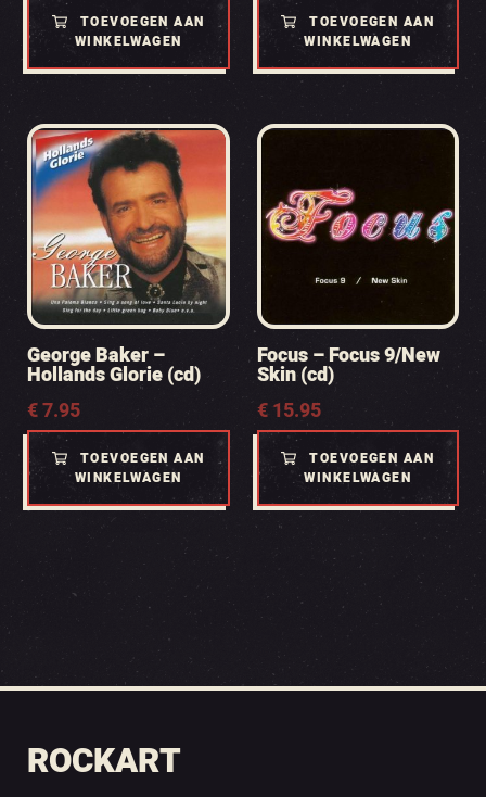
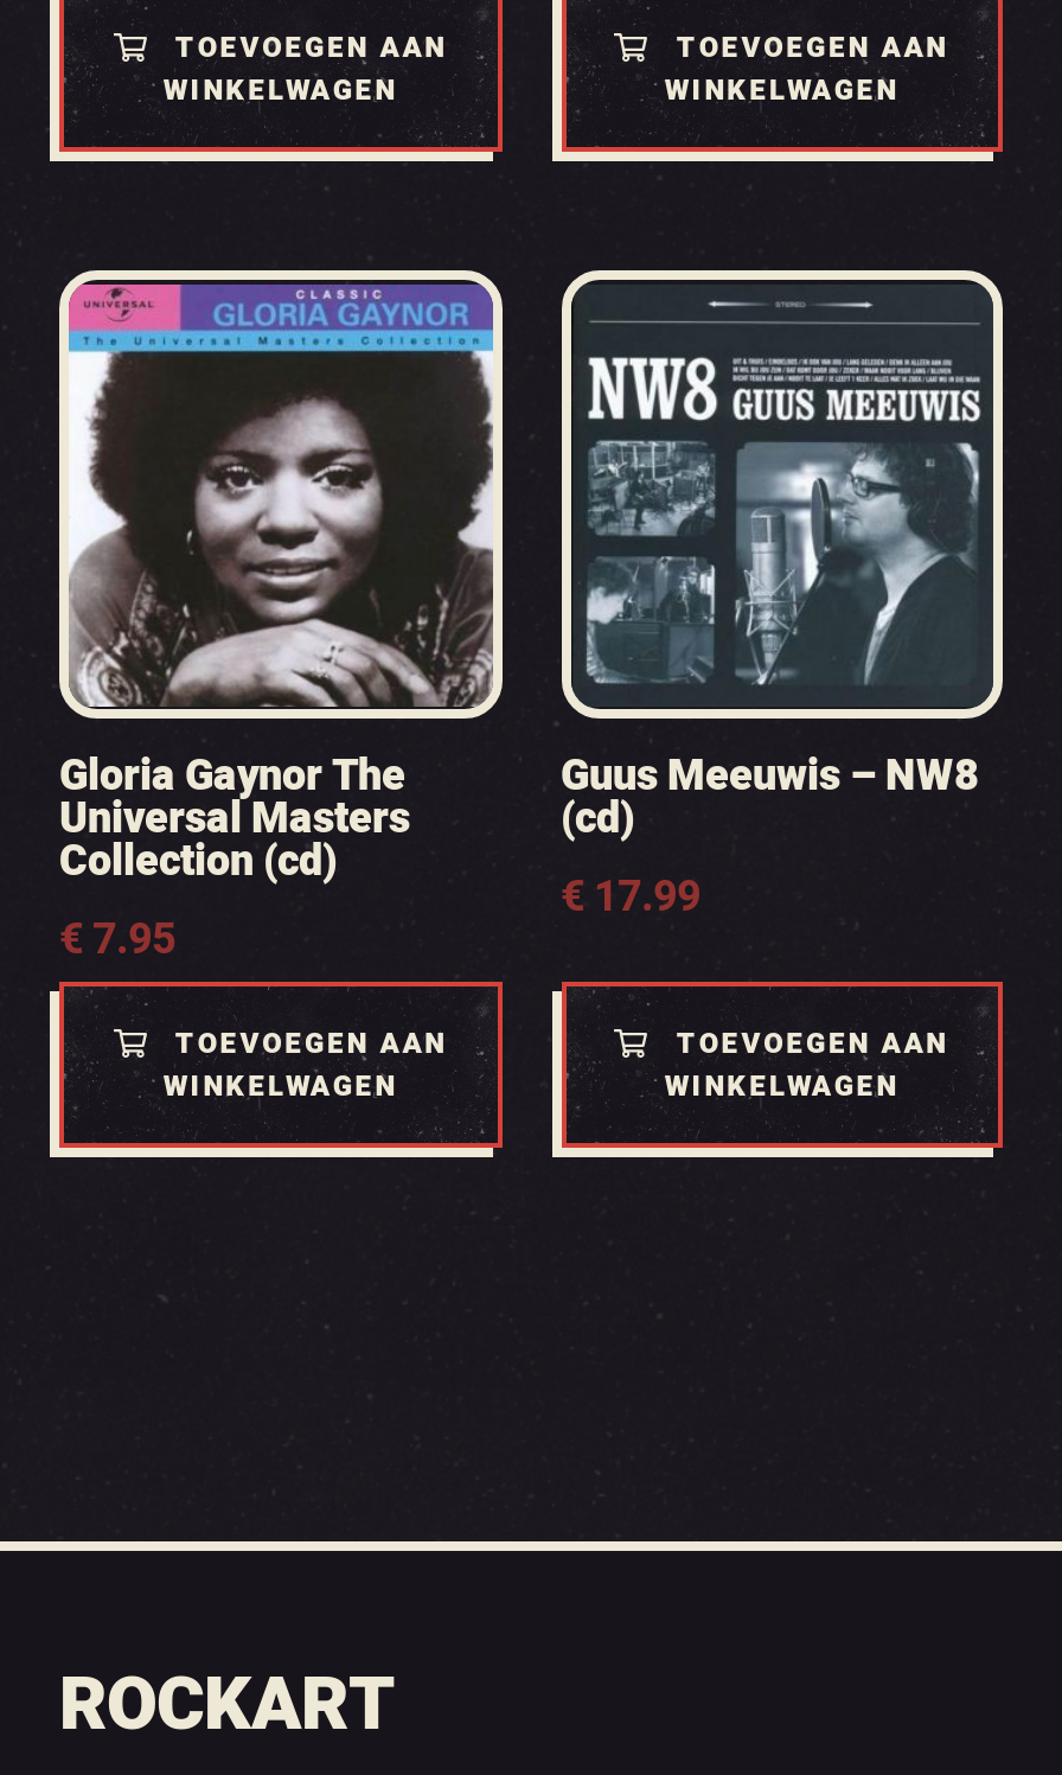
[27,129,227,390] [image] | George Baker – | Hollands Glorie (cd) -> [59,282,495,895] [image] | Gloria Gaynor The | Universal Masters | Collection (cd)
[257,130,455,425] [image] | Focus – Focus 9/New | Skin (cd) | €15.95 -> [561,287,993,928] [image] | Guus Meeuwis – NW8 | (cd) | €17.99

